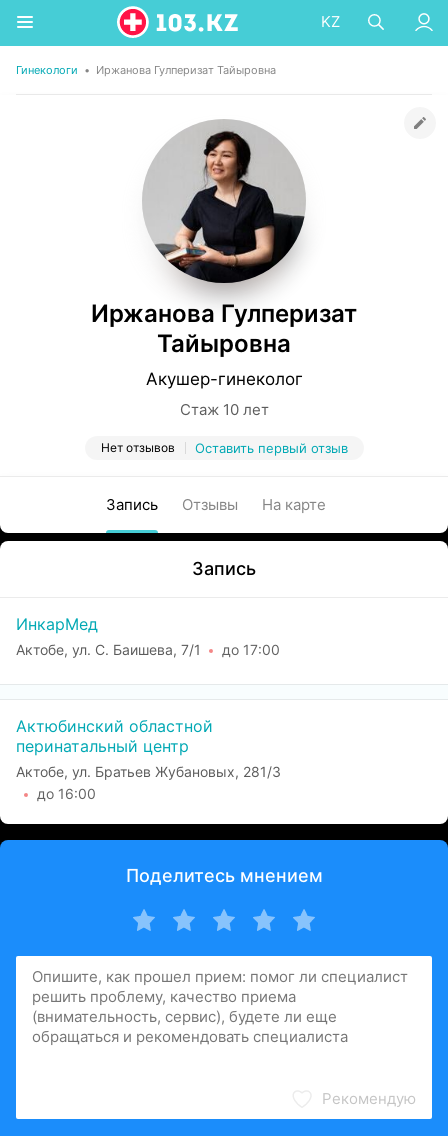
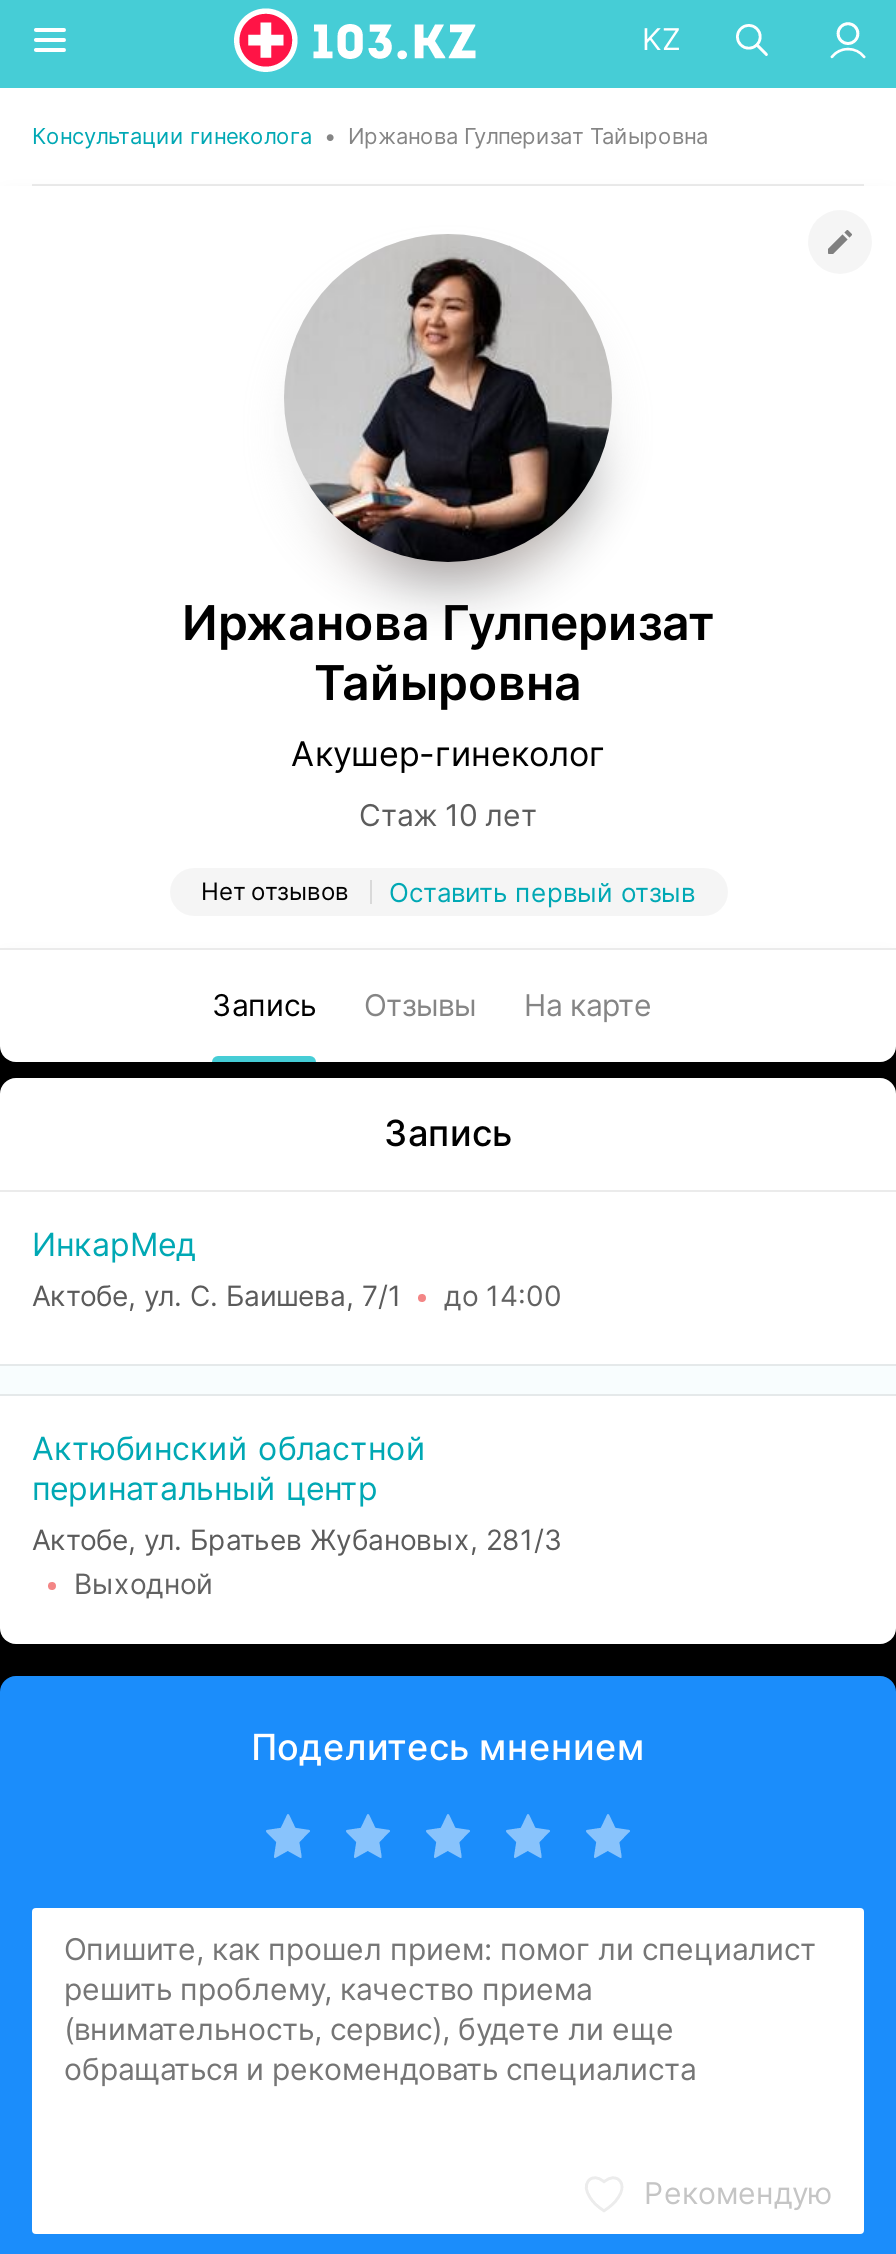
[16,63,276,77] Гинекологи • Иржанова Гулперизат Тайыровна -> [32,122,708,150] Консультации гинеколога • Иржанова Гулперизат Тайыровна
[16,641,280,658] Актобе, ул. С. Баишева, 7/1 до 17:00 -> [32,1278,562,1312] Актобе, ул. С. Баишева, 7/1 до 14:00
[37,785,96,802] до 16:00 -> [74,1566,212,1600] Выходной

